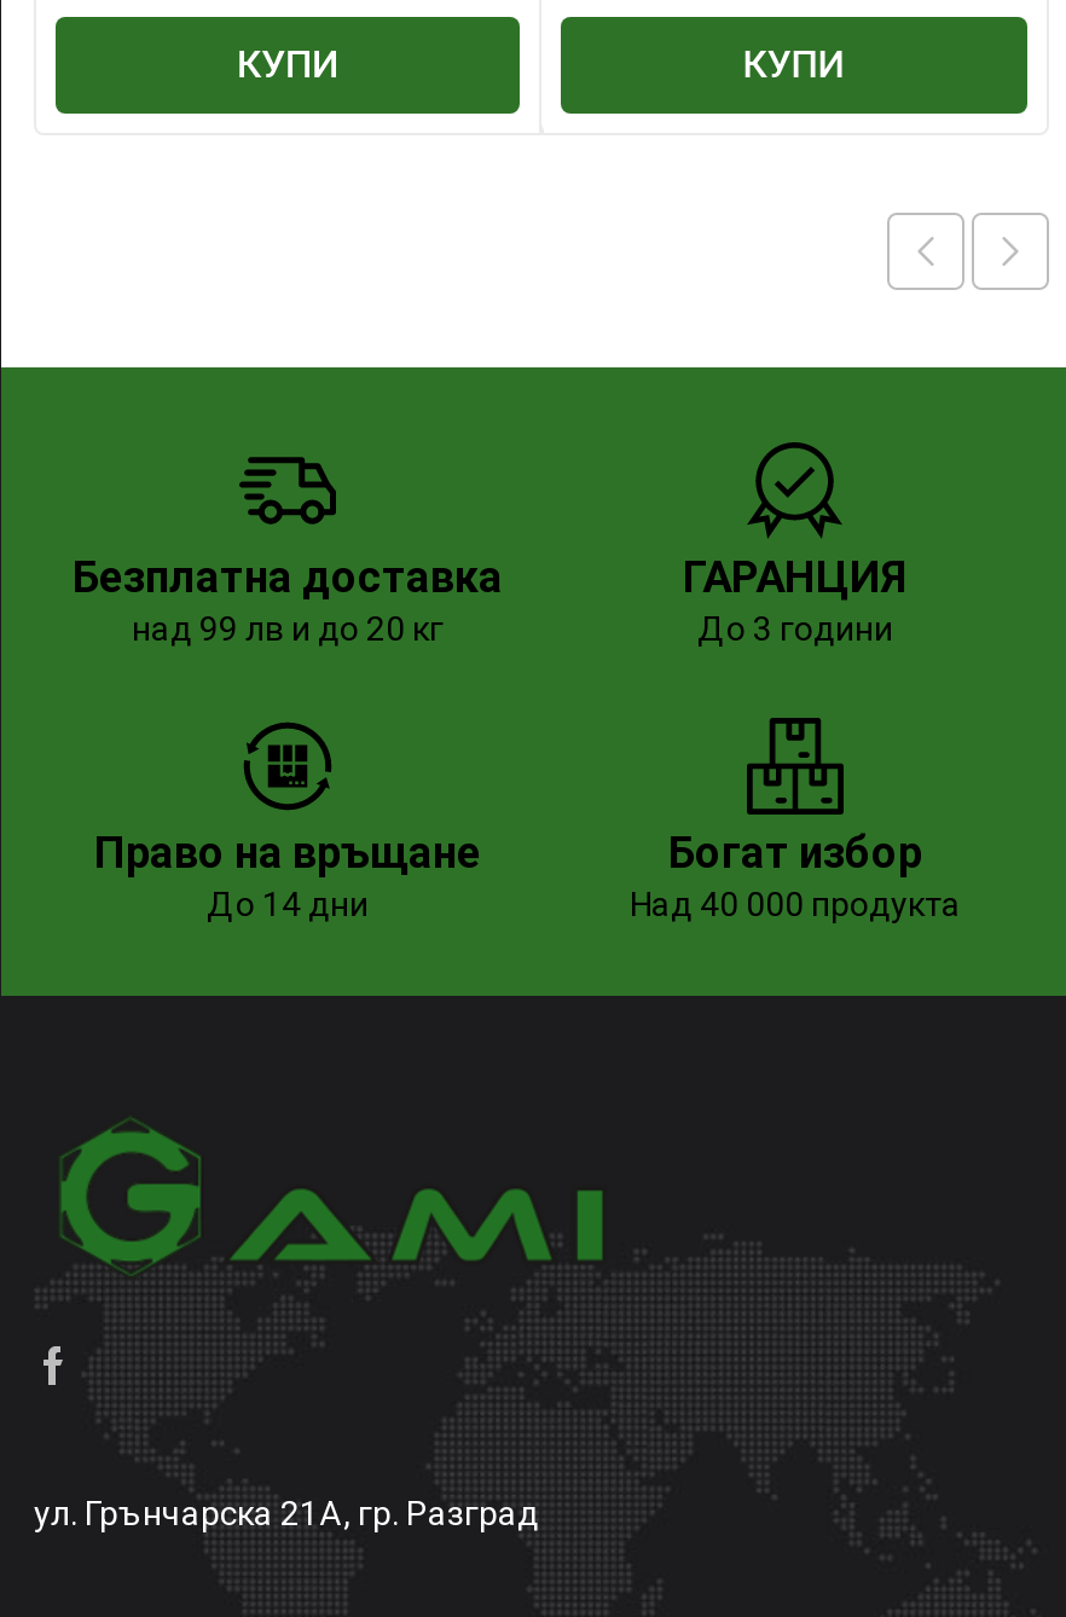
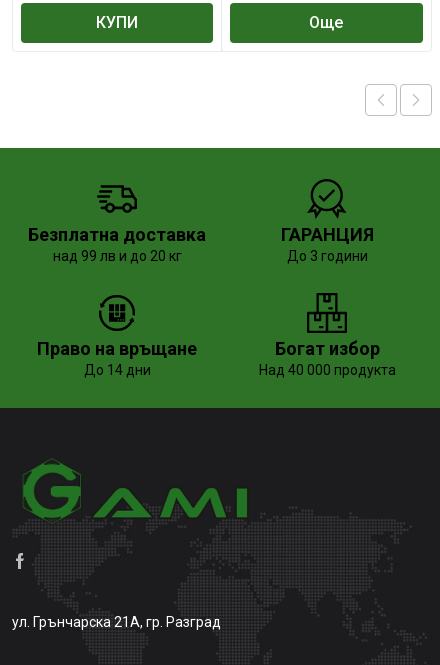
[743,40,845,86] КУПИ -> [309,12,343,31] Още

